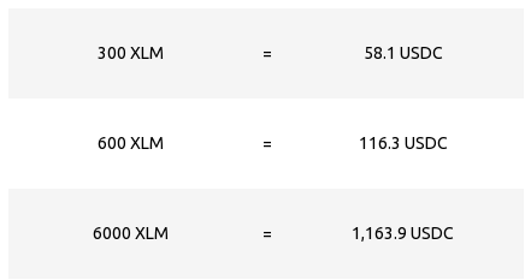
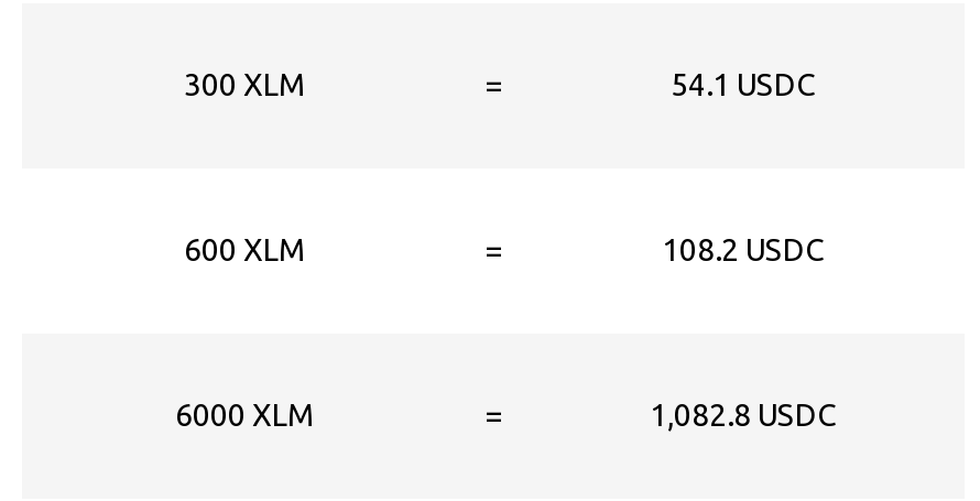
[363,43,442,62] 58.1 USDC -> [671,67,816,102] 54.1 USDC
[358,133,447,153] 116.3 USDC -> [662,232,825,268] 108.2 USDC
[352,224,454,243] 1,163.9 USDC -> [650,397,837,433] 1,082.8 USDC

